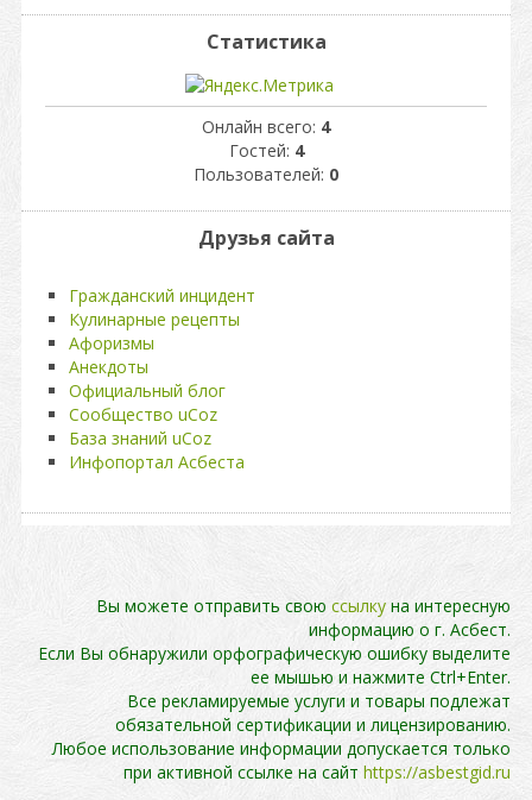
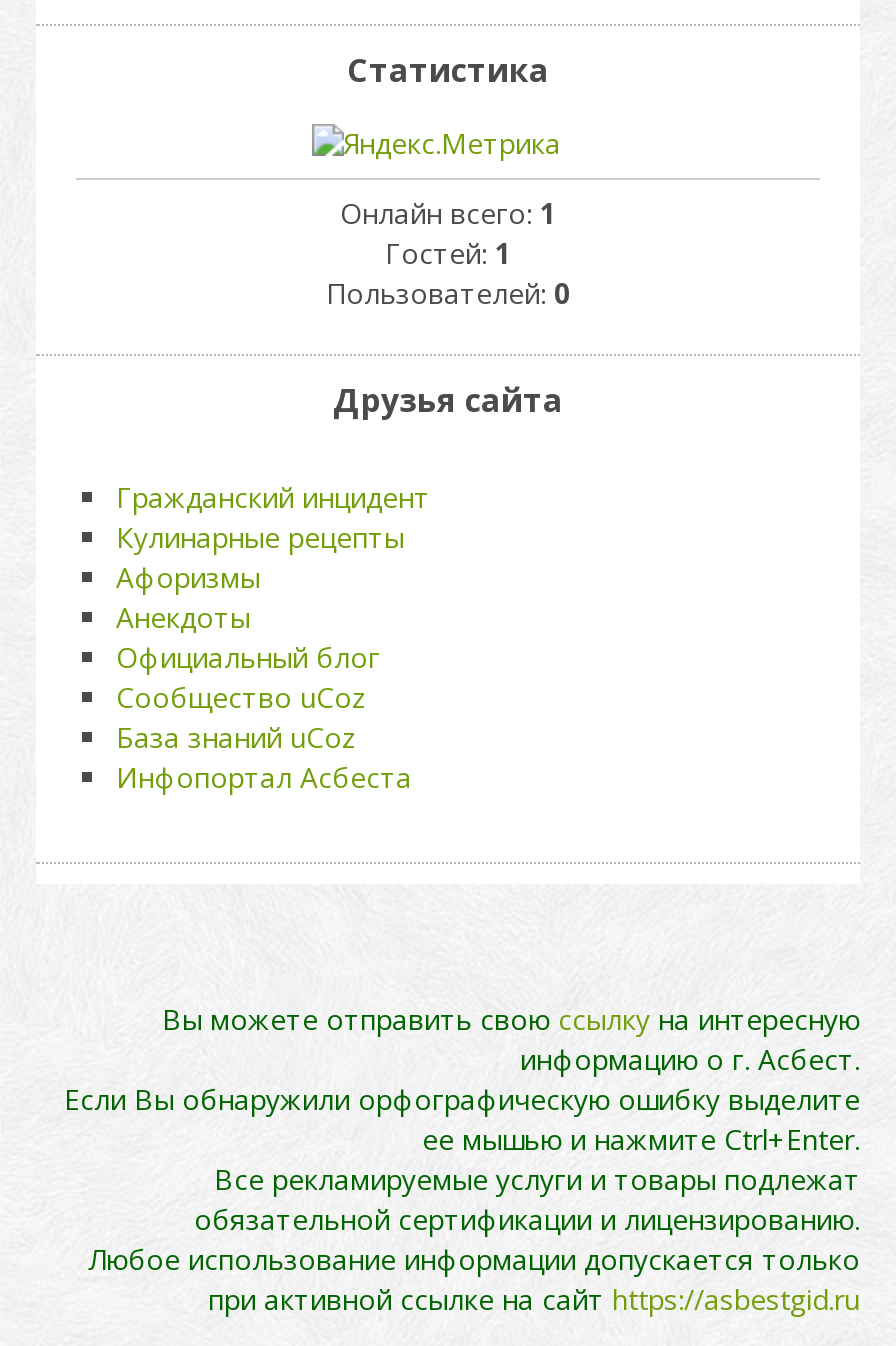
[202,115,330,138] Онлайн всего: 4 -> [340,194,556,232] Онлайн всего: 1
[229,139,303,162] Гостей: 4 -> [385,234,511,272] Гостей: 1

